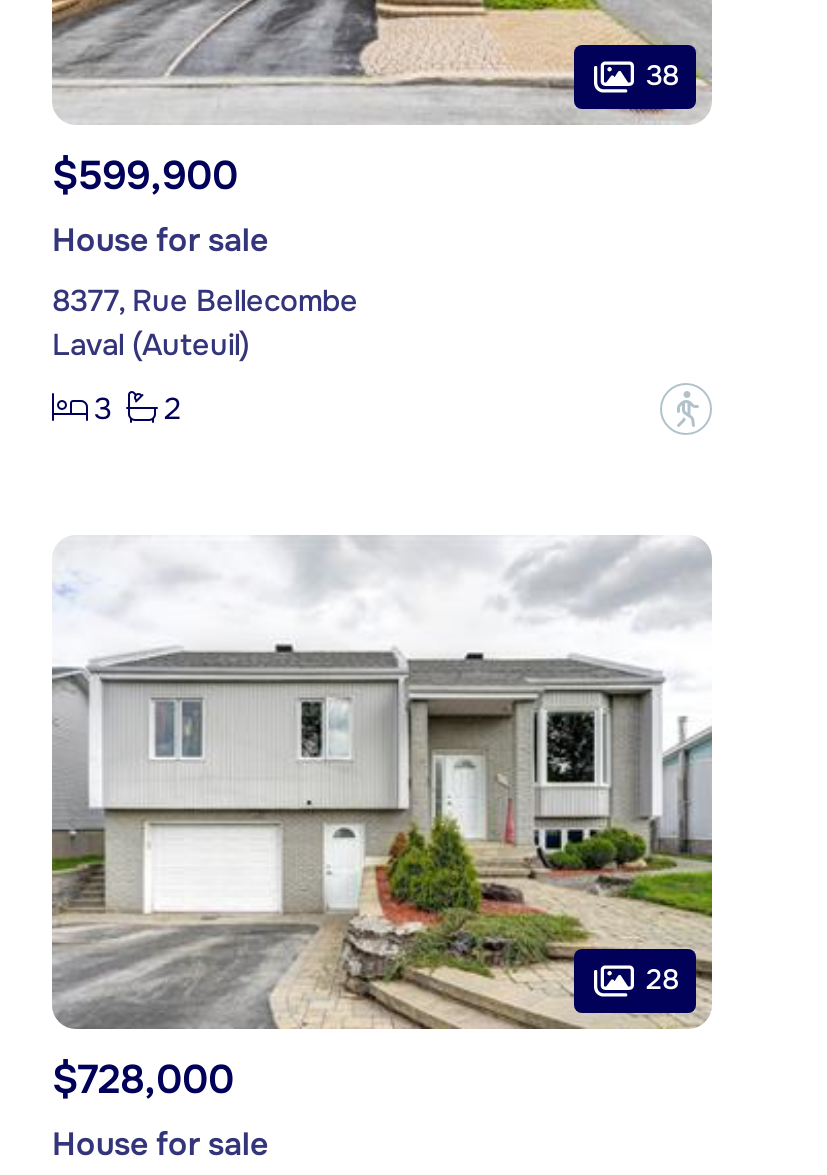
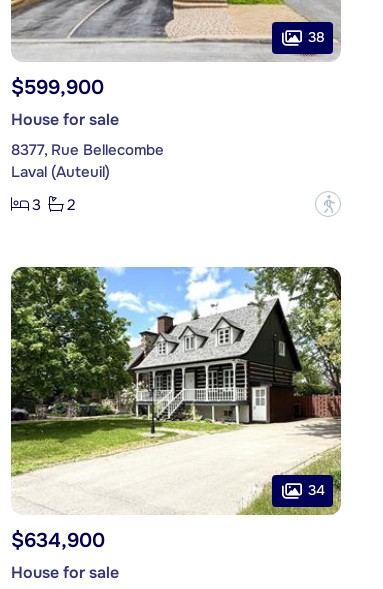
[50,534,712,1030] [image] | 28 -> [10,266,342,515] [image] | 34
[52,1056,234,1106] $728,000 -> [11,528,105,553] $634,900

